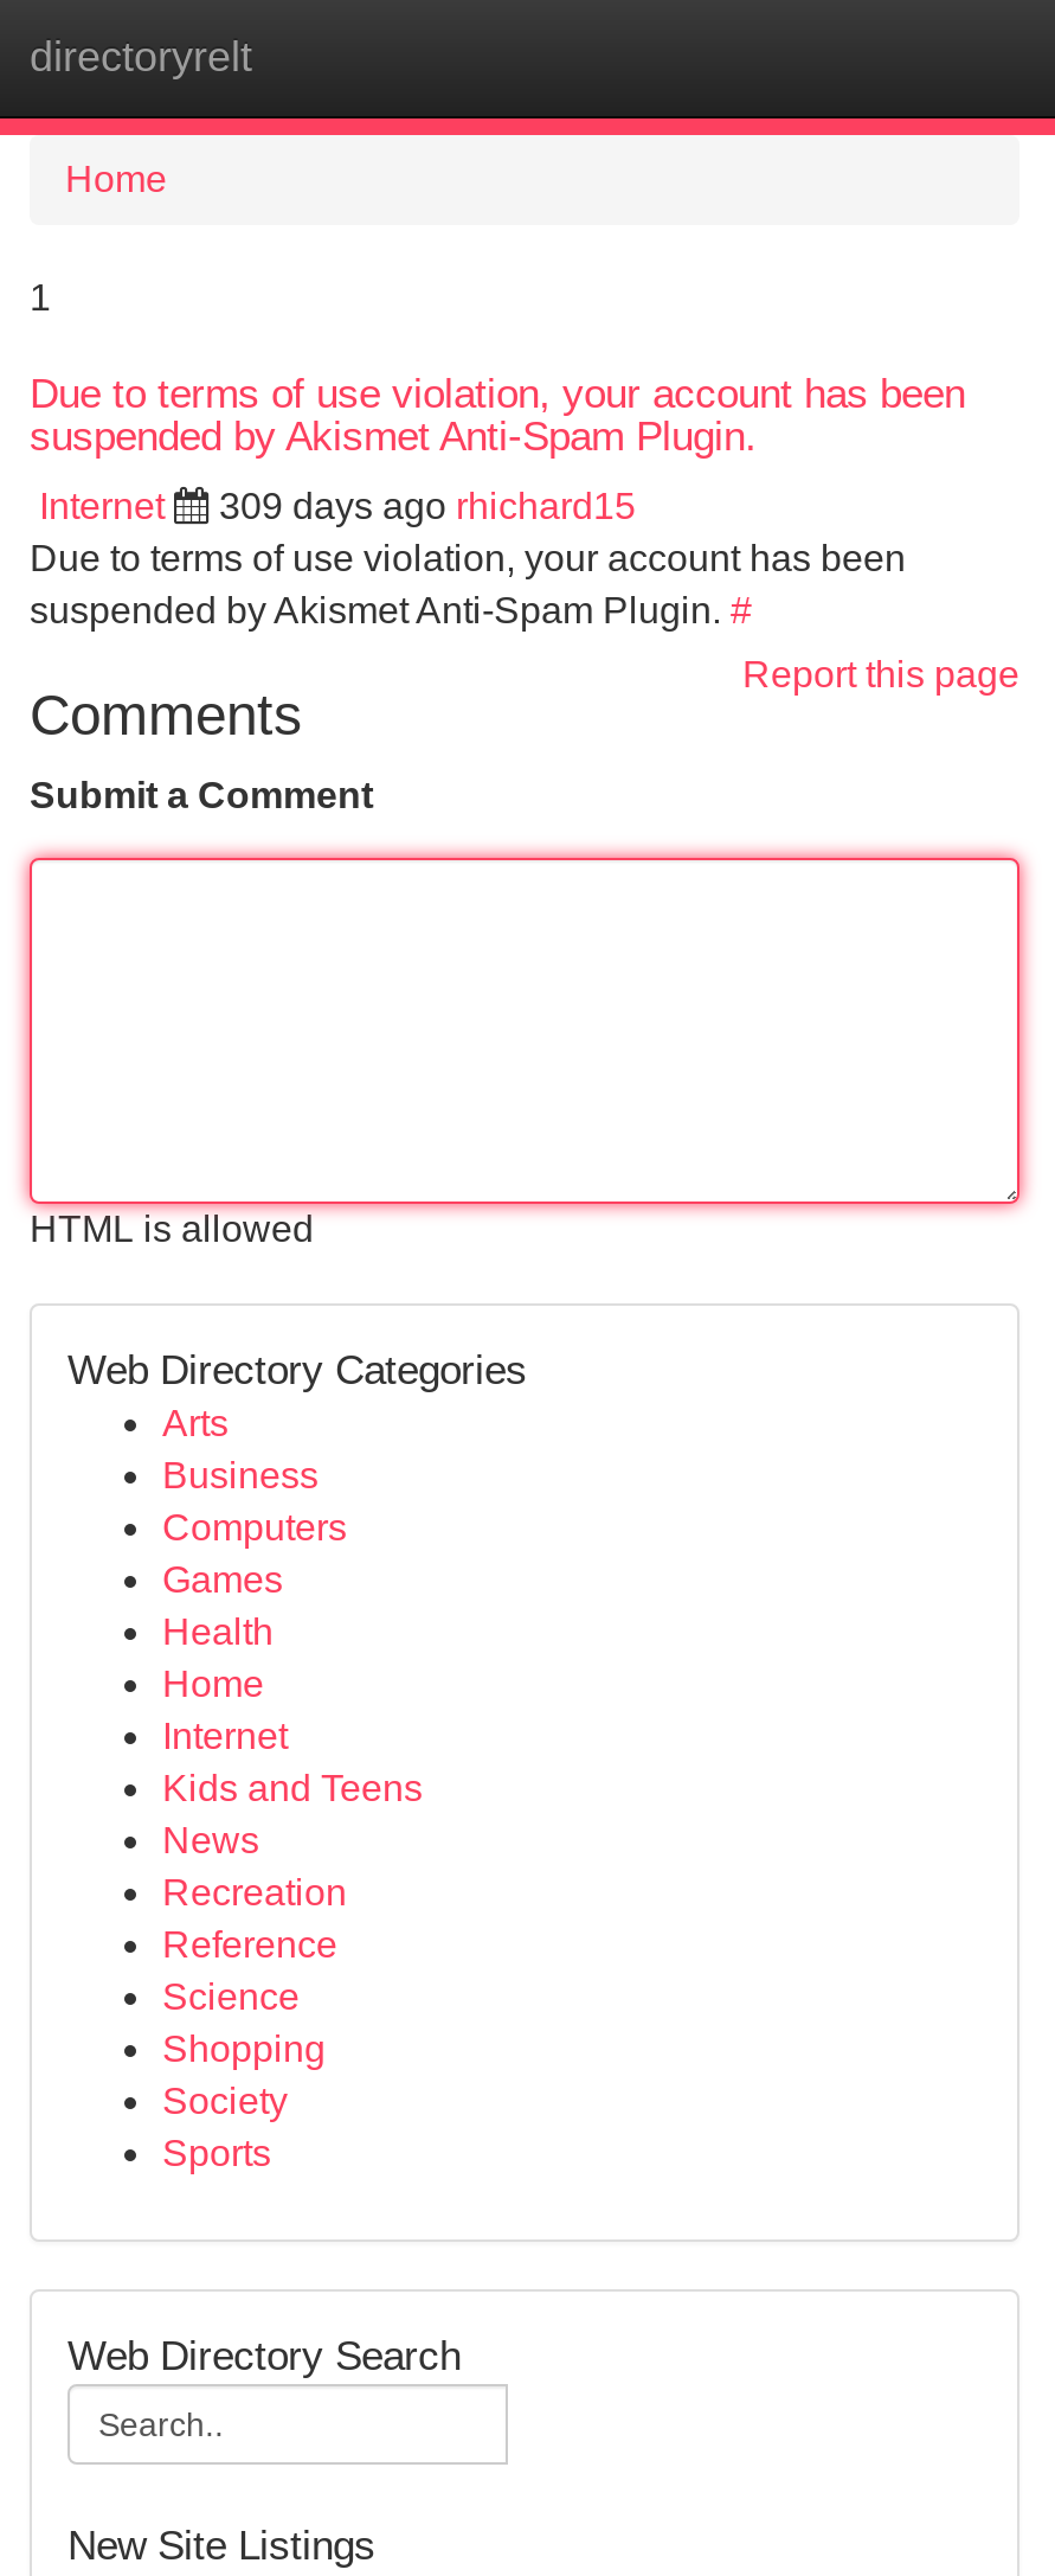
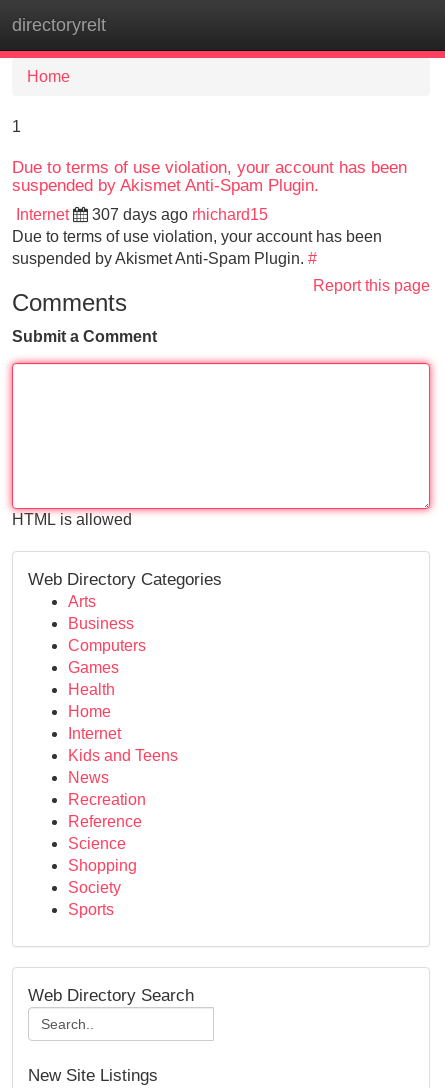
[219,486,636,526] 309 days ago rhichard15 -> [92,206,268,223] 307 days ago rhichard15

